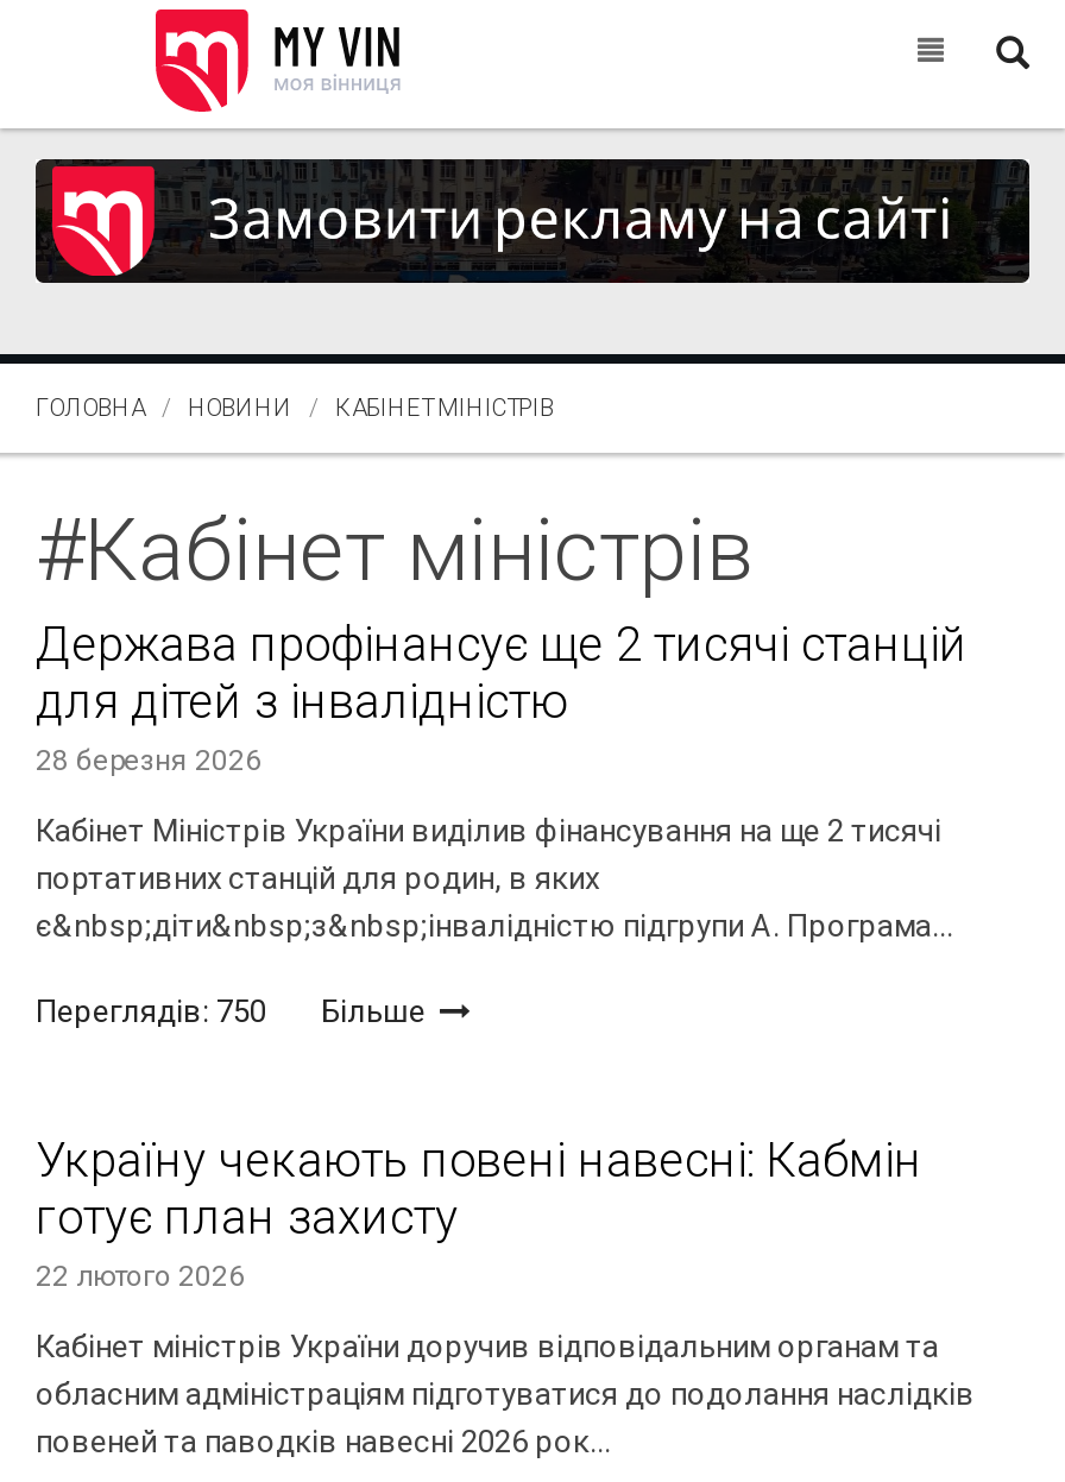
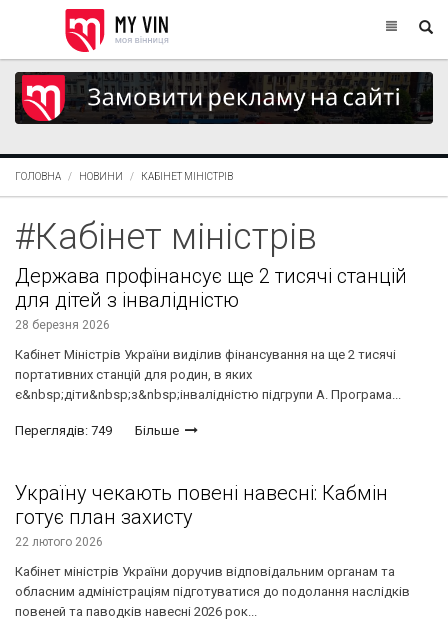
[36,993,433,1028] Переглядів: 750 Більше -> [15,423,182,438] Переглядів: 749 Більше

